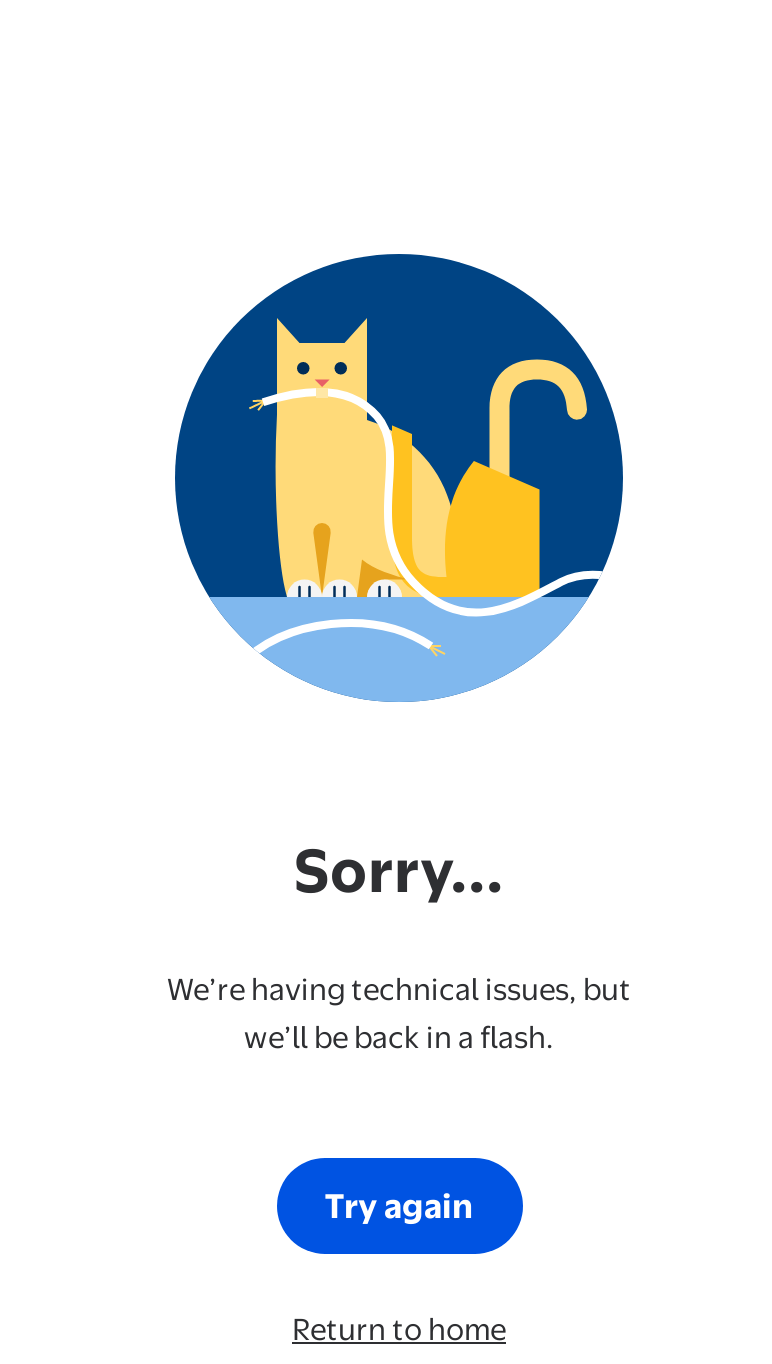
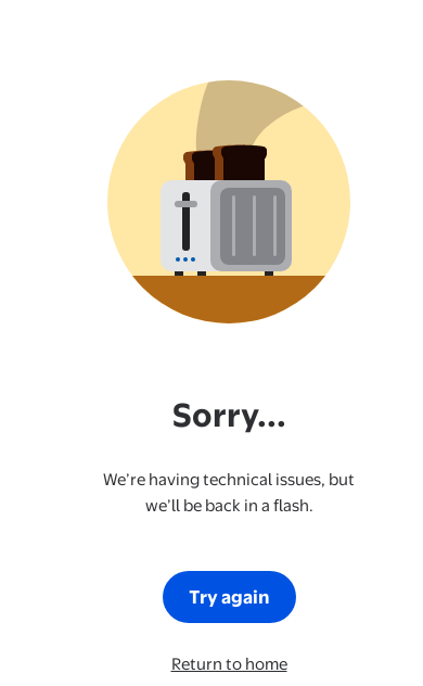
[173,252,625,704] [image] -> [107,80,350,325] [image]

